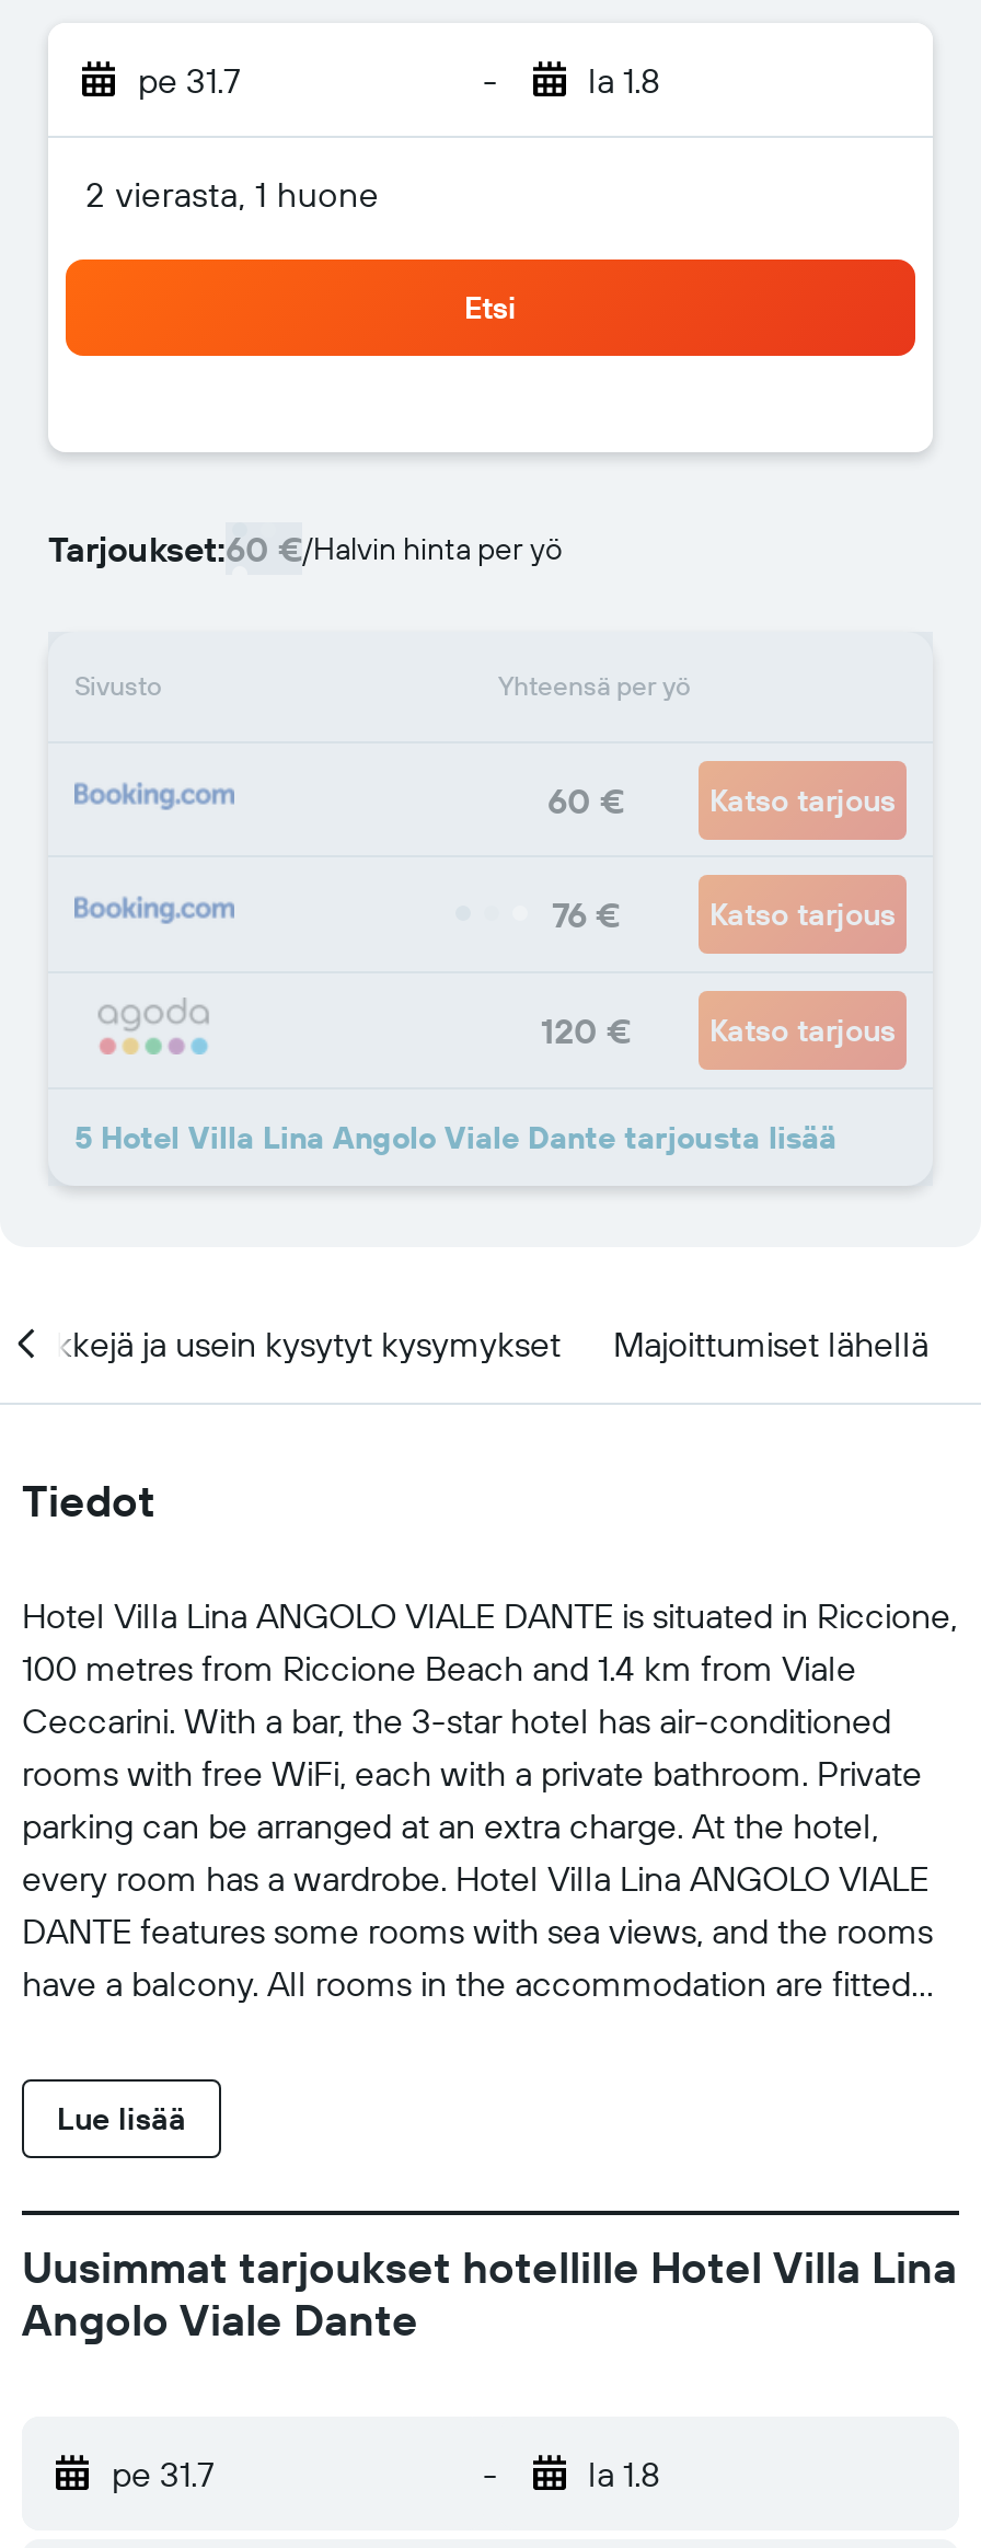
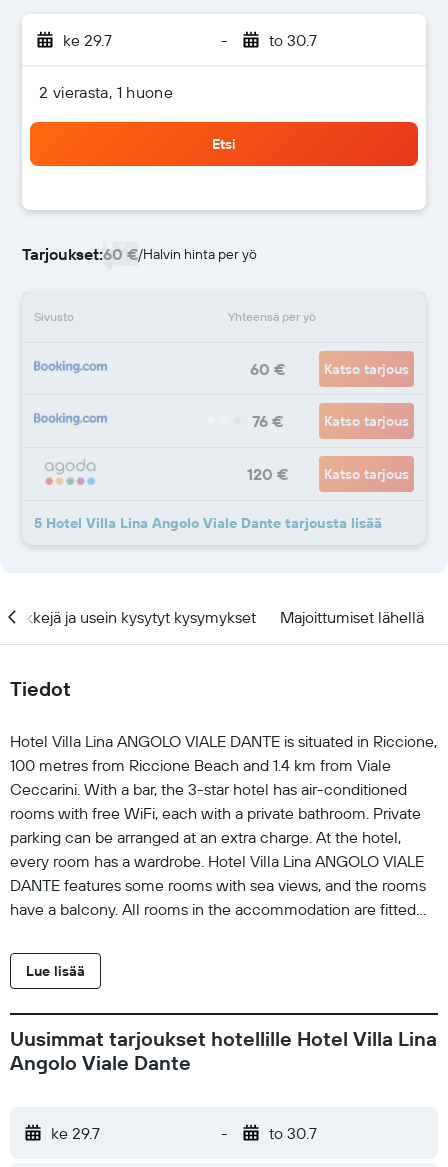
[138,58,241,102] pe 31.7 -> [63,30,112,50] ke 29.7
[588,58,660,102] la 1.8 -> [268,30,316,50] to 30.7
[112,2452,215,2495] pe 31.7 -> [51,1123,100,1143] ke 29.7
[588,2452,660,2495] la 1.8 -> [268,1123,316,1143] to 30.7

